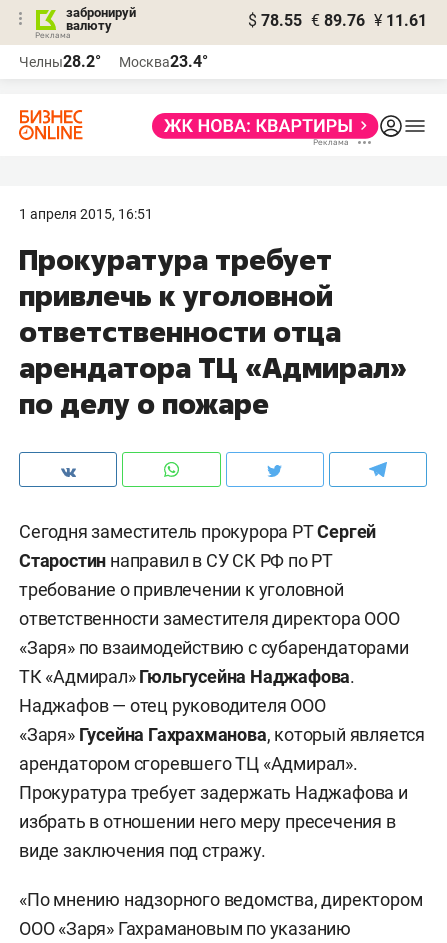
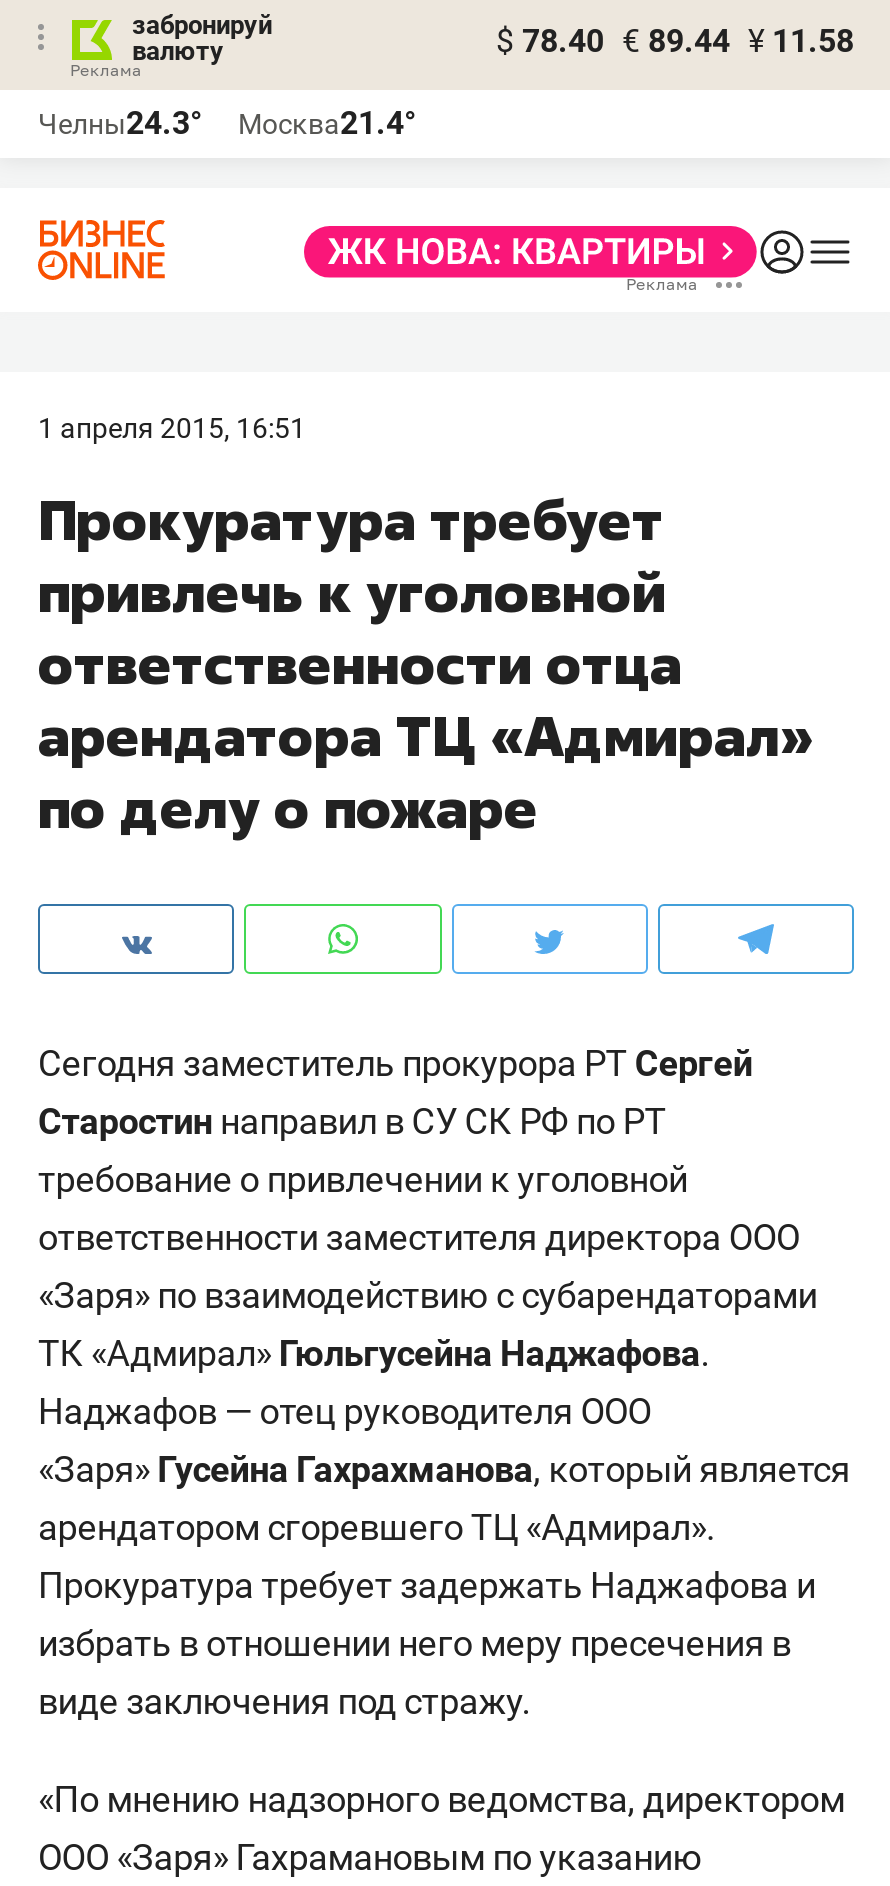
[248,11,427,30] $ 78.55 € 89.76 ¥ 11.61 -> [496,22,854,60] $ 78.40 € 89.44 ¥ 11.58
[19,52,101,71] Челны28.2° -> [38,104,202,142] Челны24.3°
[119,52,208,71] Москва23.4° -> [238,104,416,142] Москва21.4°

